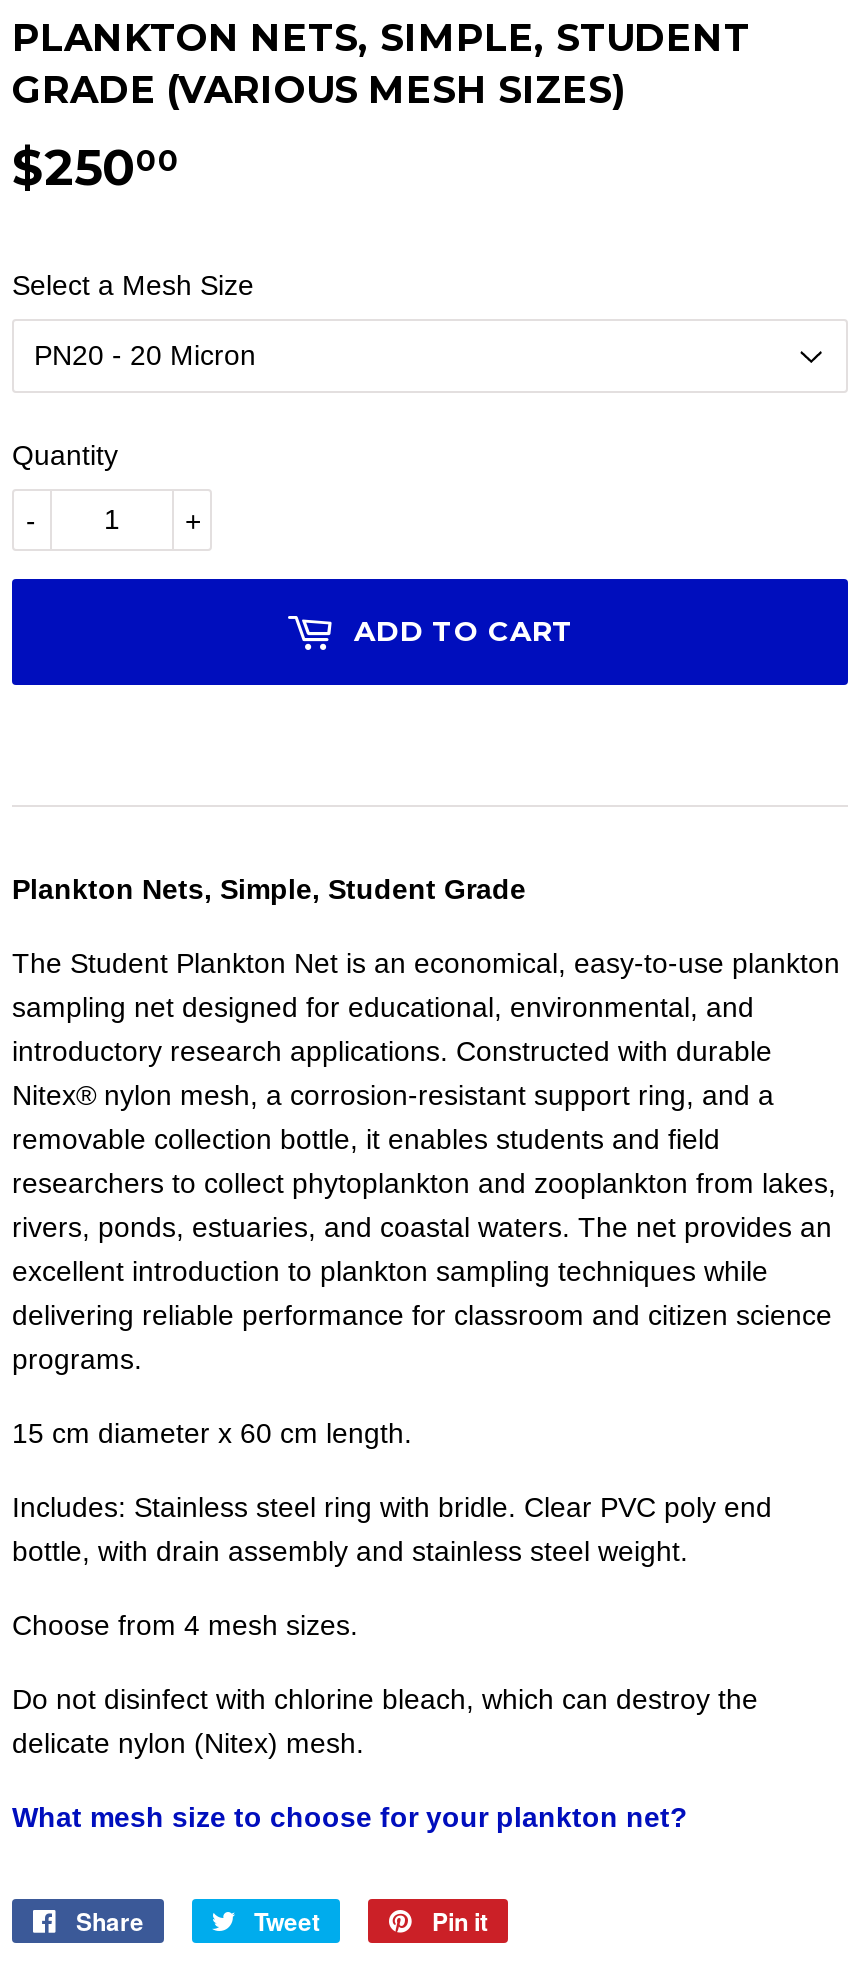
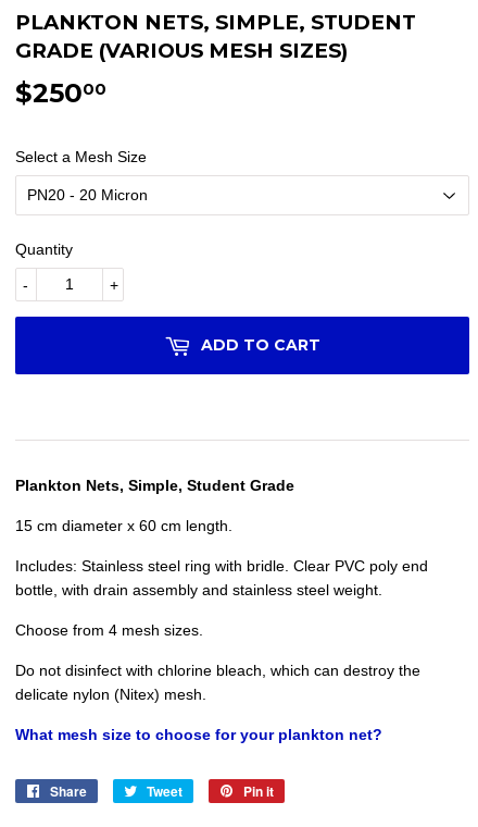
[12,948,840,1376] The Student Plankton Net is an economical, easy-to-use plankton | sampling net designed for educational, environmental, and | introductory research applications. Constructed with durable | Nitex® nylon mesh, a corrosion-resistant support ring, and a | removable collection bottle, it enables students and field | researchers to collect phytoplankton and zooplankton from lakes, | rivers, ponds, estuaries, and coastal waters. The net provides an | excellent introduction to plankton sampling techniques while | delivering reliable performance for classroom and citizen science | programs. -> none

